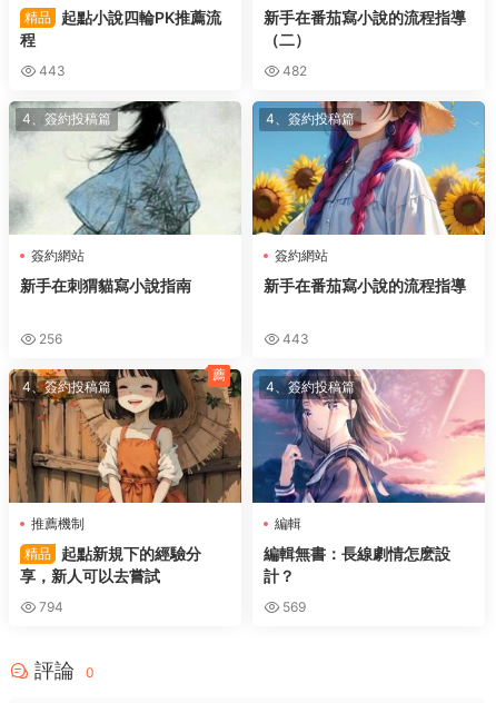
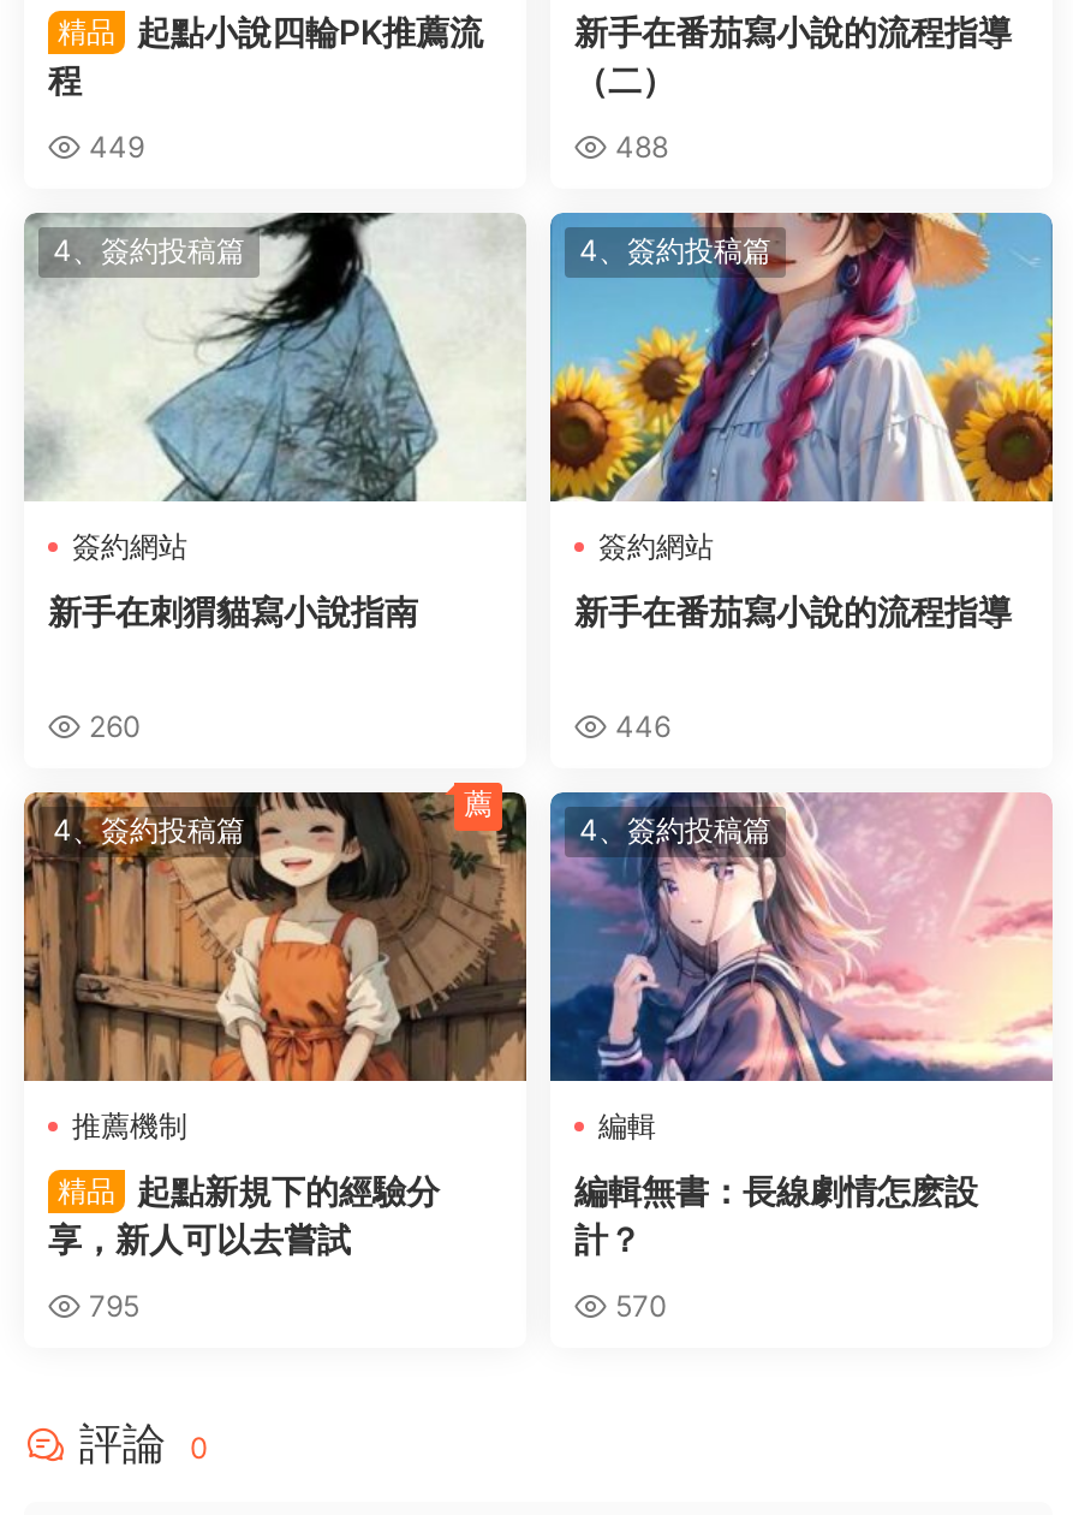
[36,62,66,79] 443 -> [82,128,144,164] 449
[279,62,307,79] 482 -> [608,128,668,164] 488
[36,330,62,347] 256 -> [82,708,142,744] 260
[279,330,309,347] 443 -> [608,708,670,744] 446
[36,598,63,615] 794 -> [82,1287,139,1323] 795
[279,598,306,615] 569 -> [608,1287,668,1323] 570

